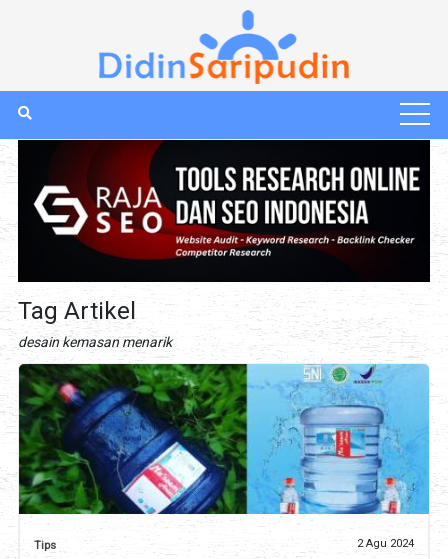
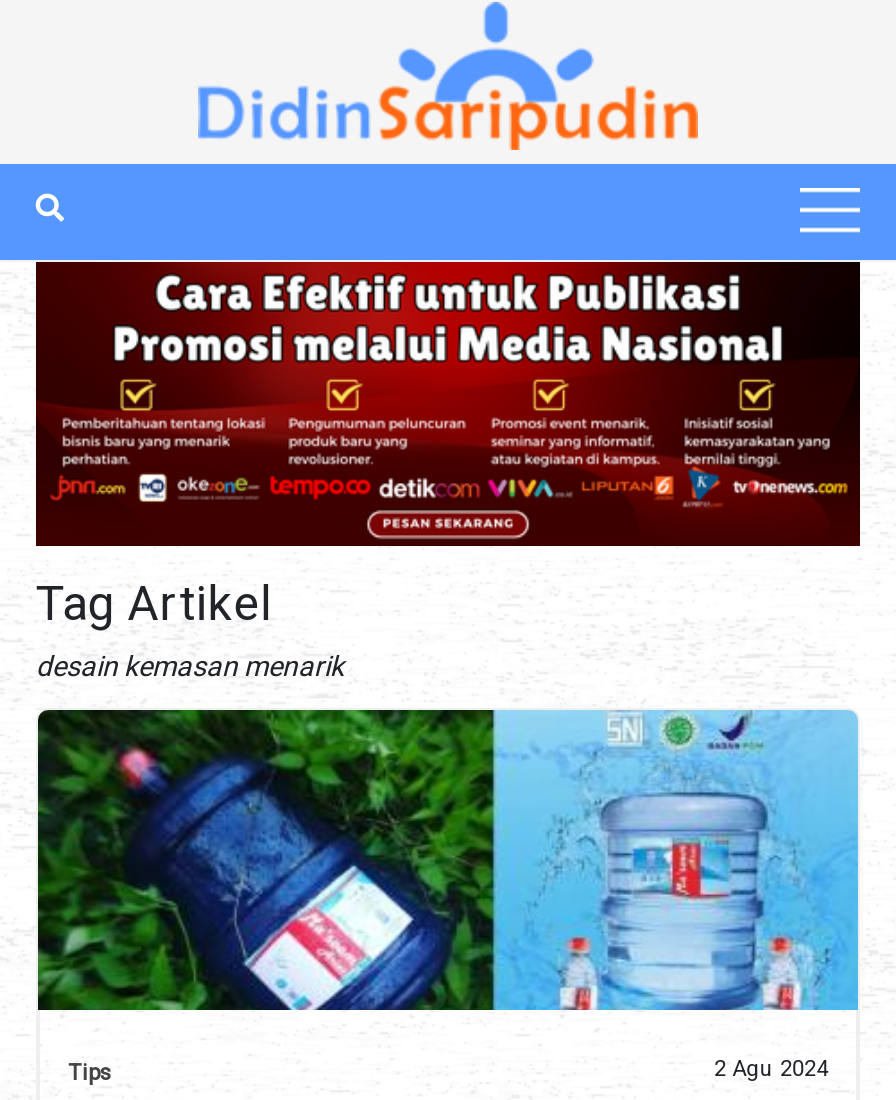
[18,139,430,282] [image] -> [36,260,860,546] [image]

